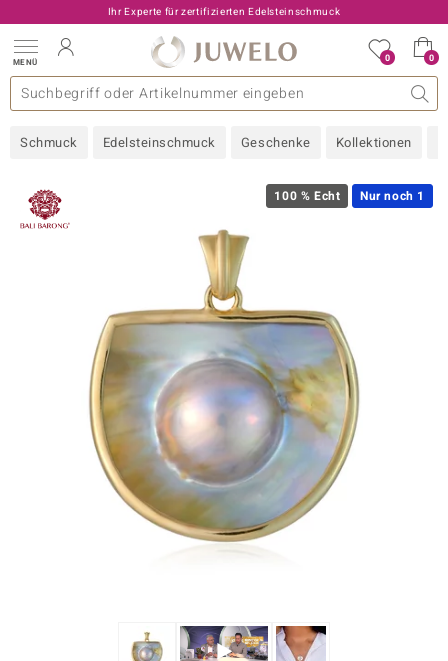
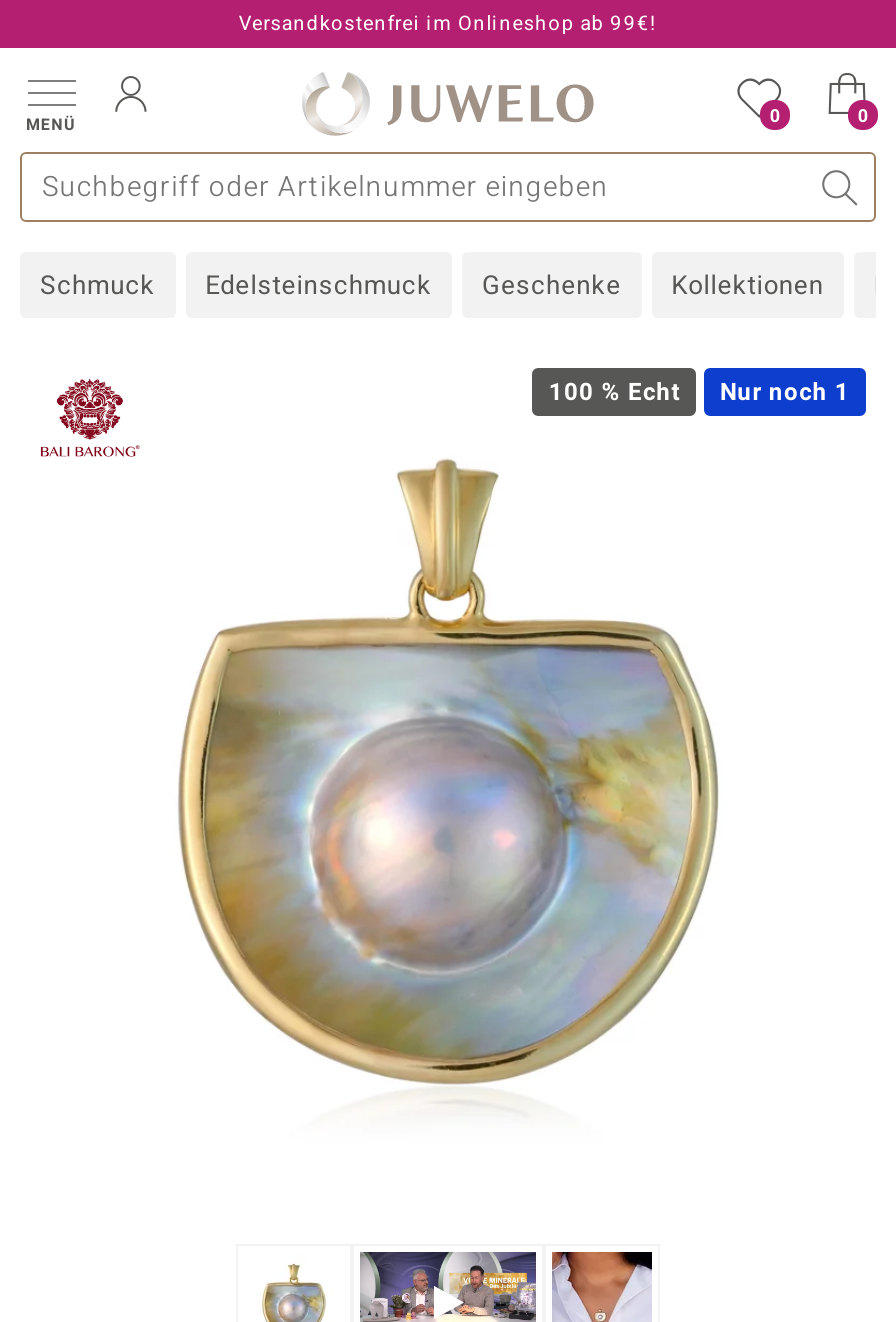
[108,5,340,19] Ihr Experte für zertifizierten Edelsteinschmuck -> [239,10,657,38] Versandkostenfrei im Onlineshop ab 99€!

